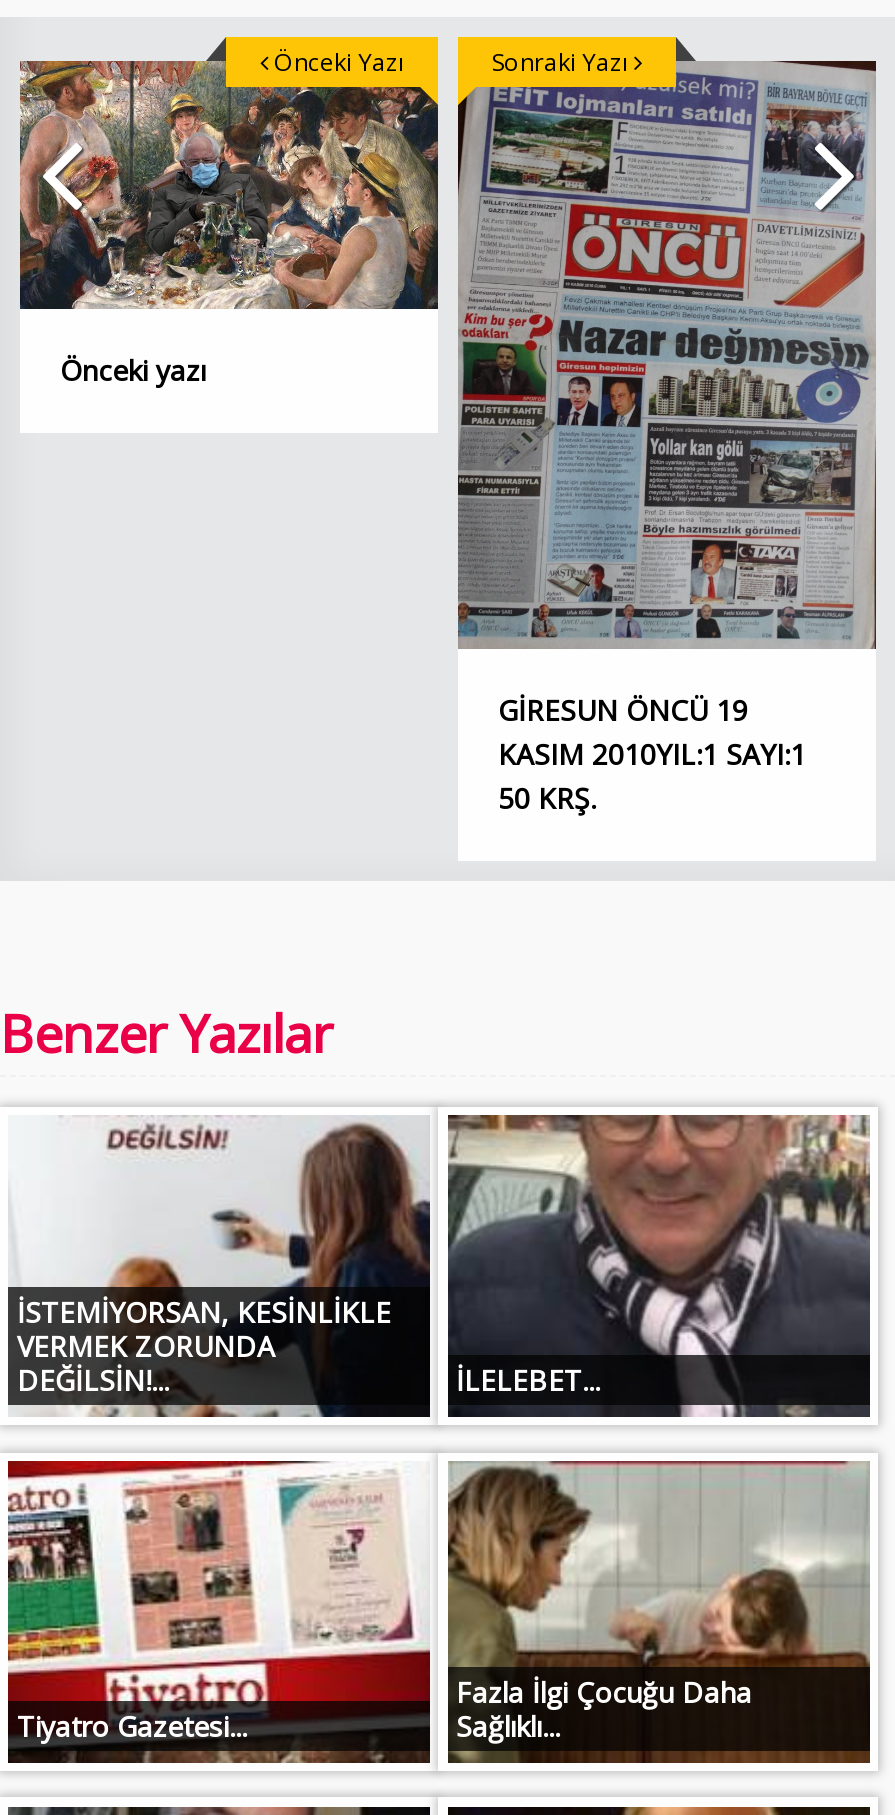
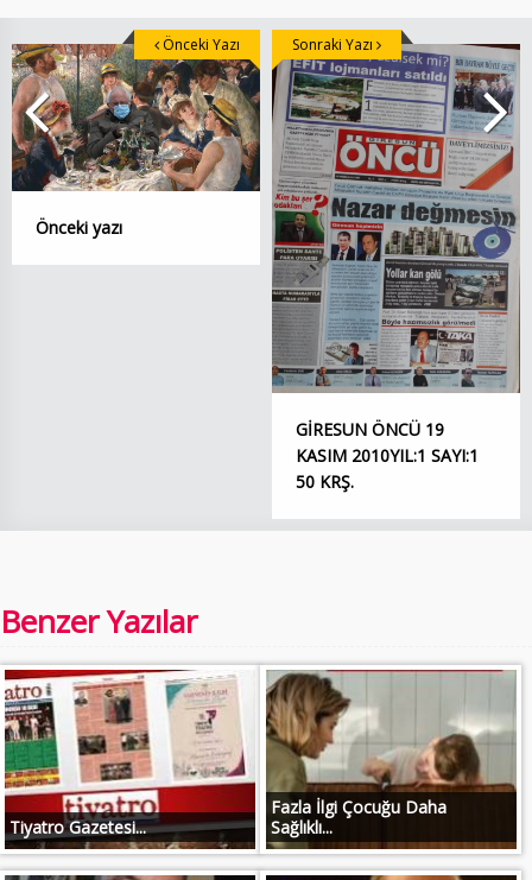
[17,1115,870,1417] [image] | İSTEMİYORSAN, KESİNLİKLE | VERMEK ZORUNDA | DEĞİLSİN!... | İLELEBET... -> none
[86,1121,432,1417] [image] -> none

